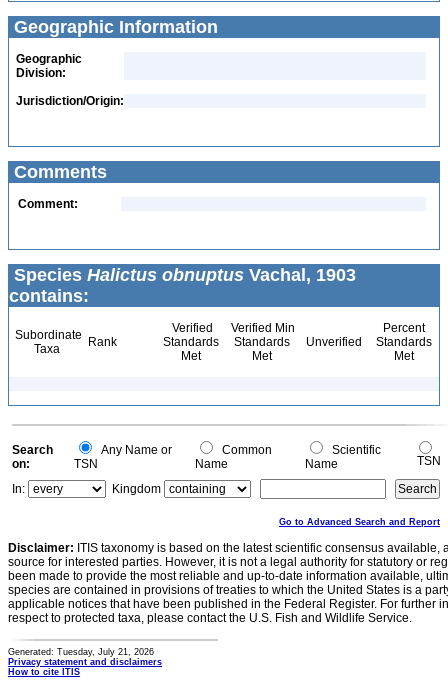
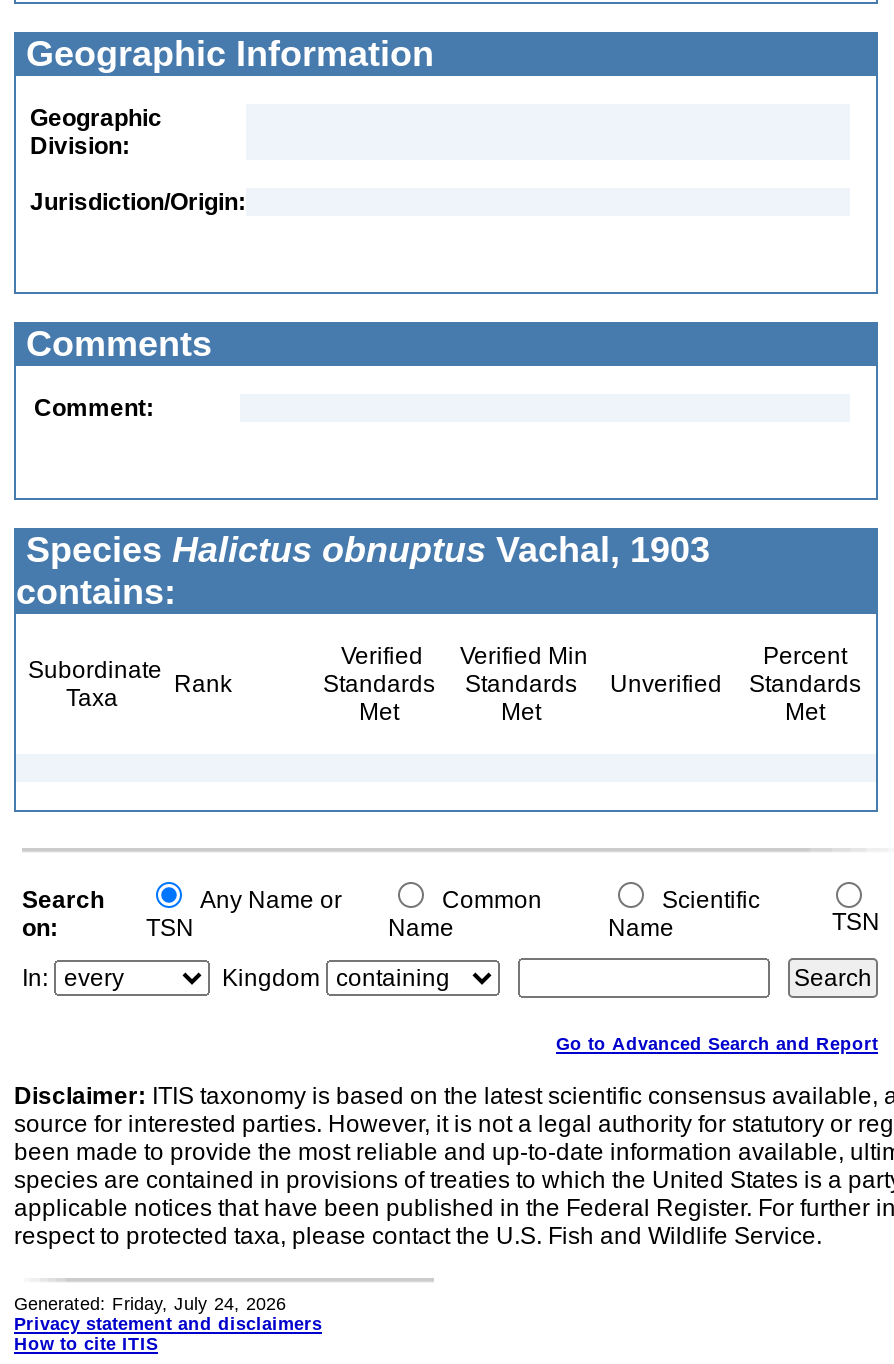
[8,647,154,657] Generated: Tuesday, July 21, 2026 -> [14,1294,286,1314] Generated: Friday, July 24, 2026

